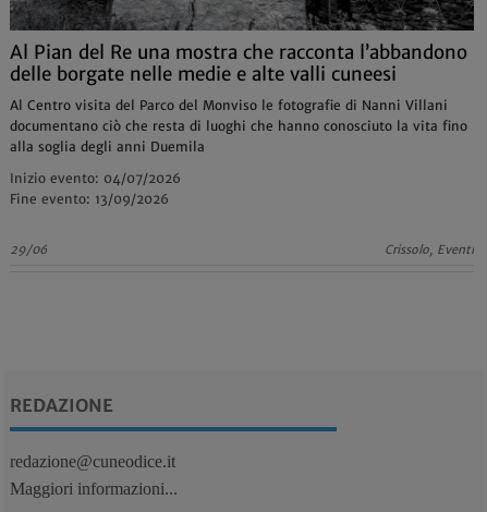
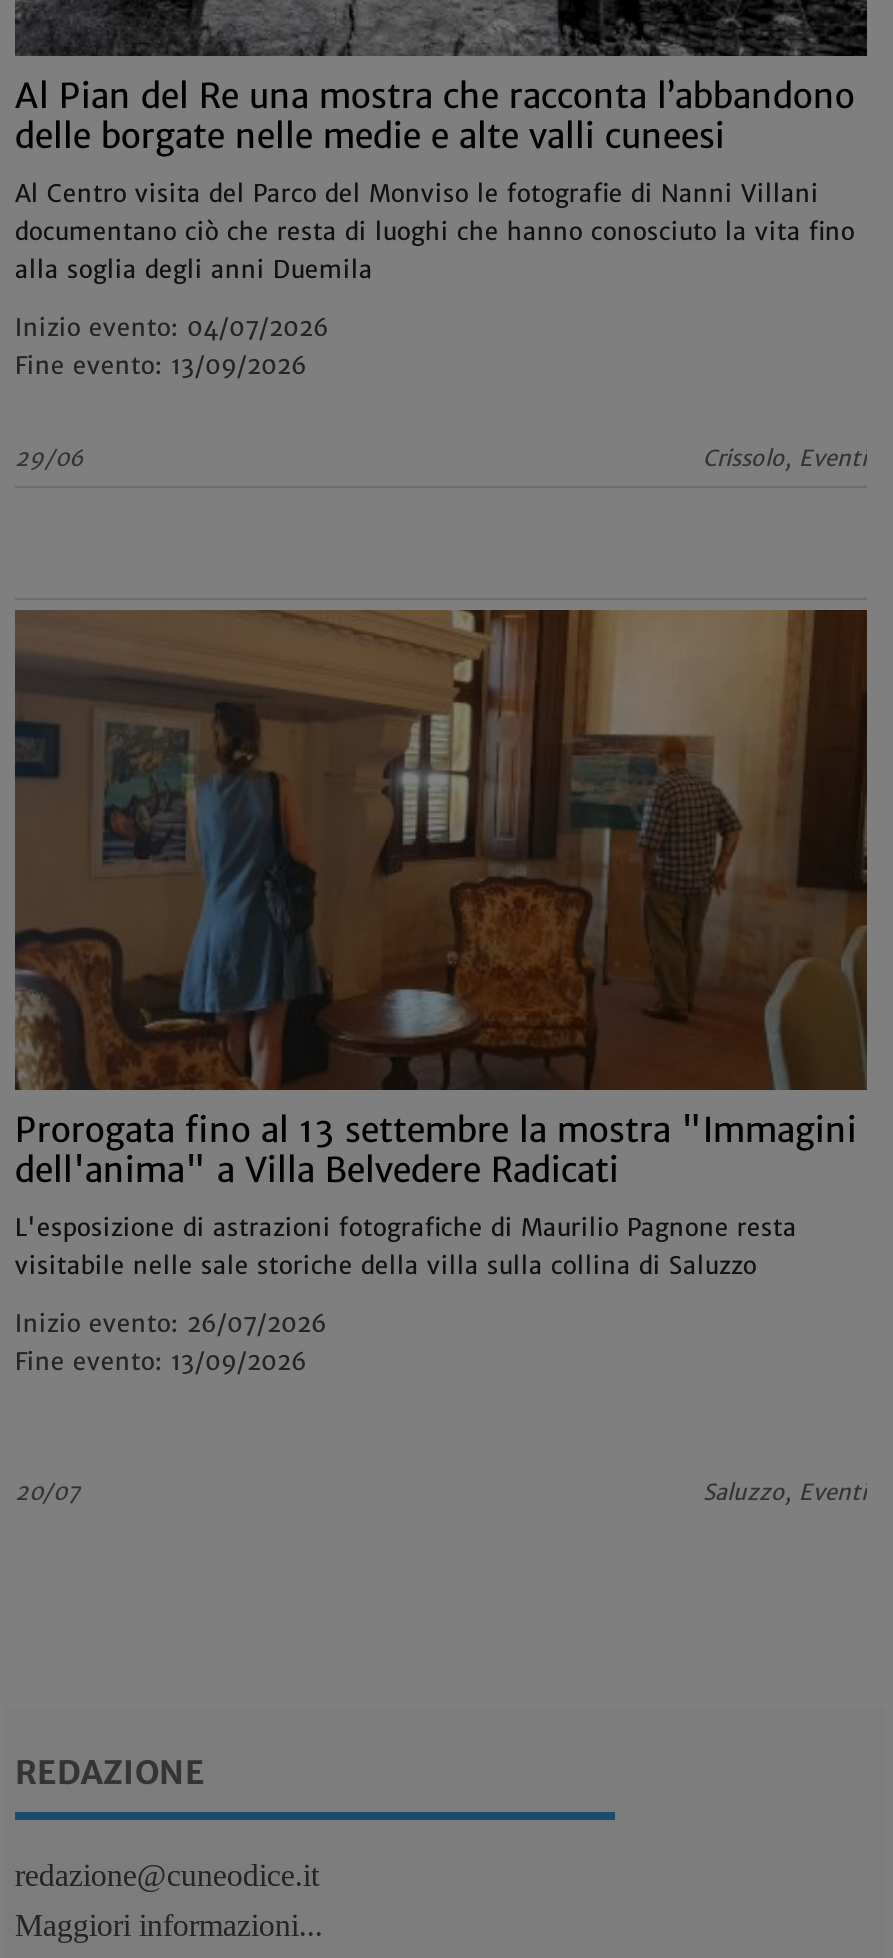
none -> [13,608,869,1375] [image] | Prorogata fino al 13 settembre la mostra "Immagini | dell'anima" a Villa Belvedere Radicati | L'esposizione di astrazioni fotografiche di Maurilio Pagnone resta | visitabile nelle sale storiche della villa sulla collina di Saluzzo | Inizio evento: 26/07/2026 | Fine evento: 13/09/2026
none -> [15,1477,867,1505] 20/07 | Saluzzo, Eventi

